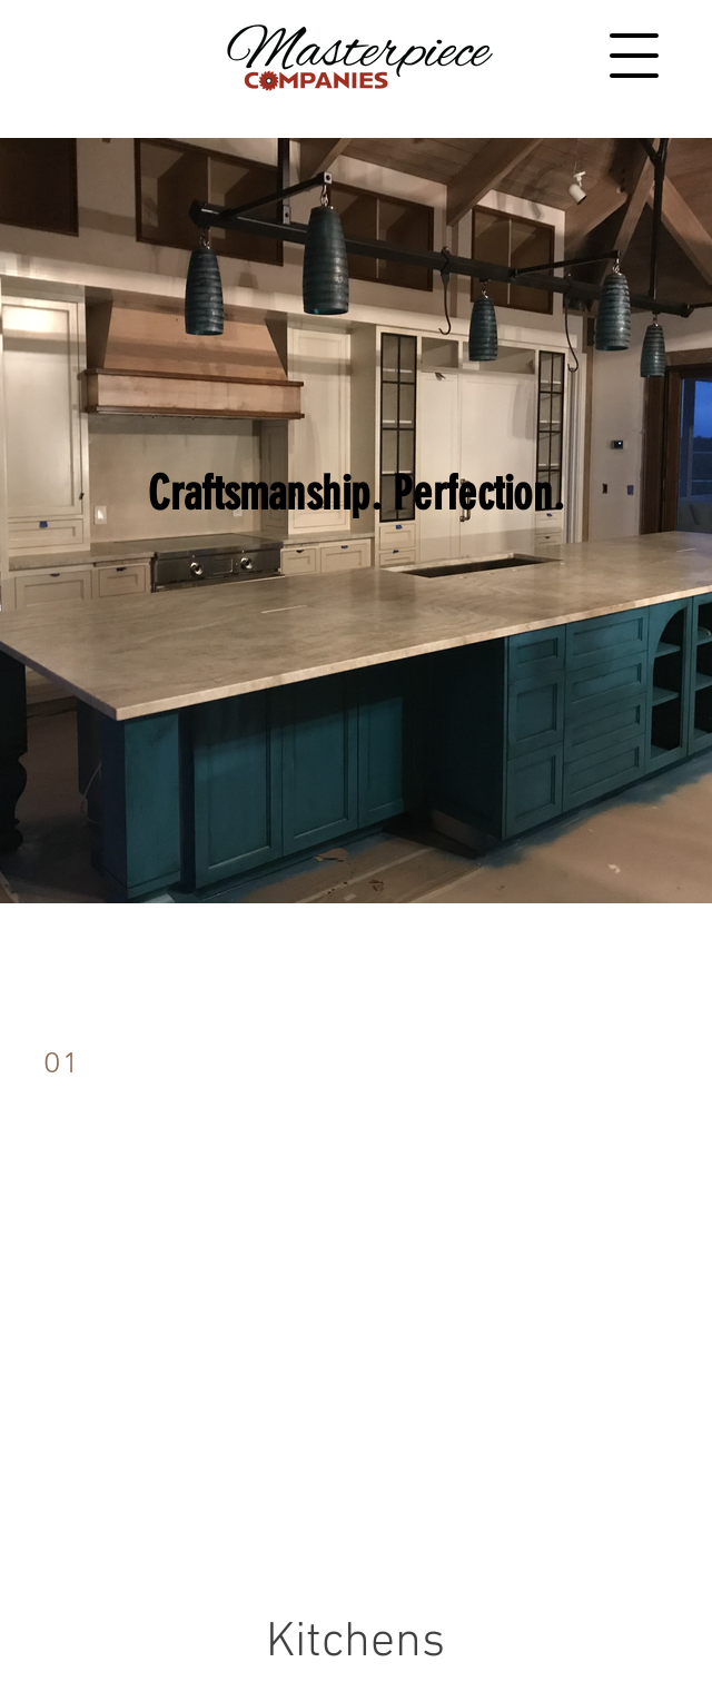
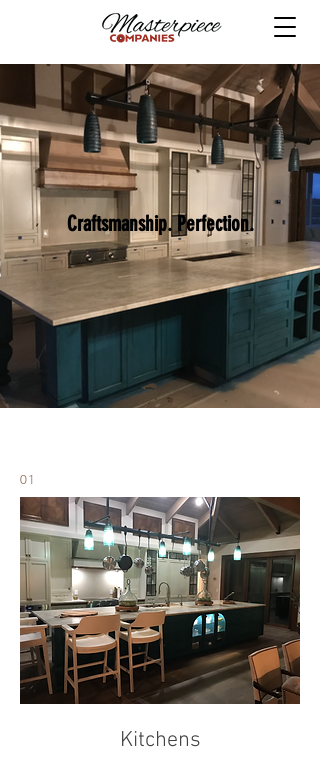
none -> [19,496,301,705] [image]

